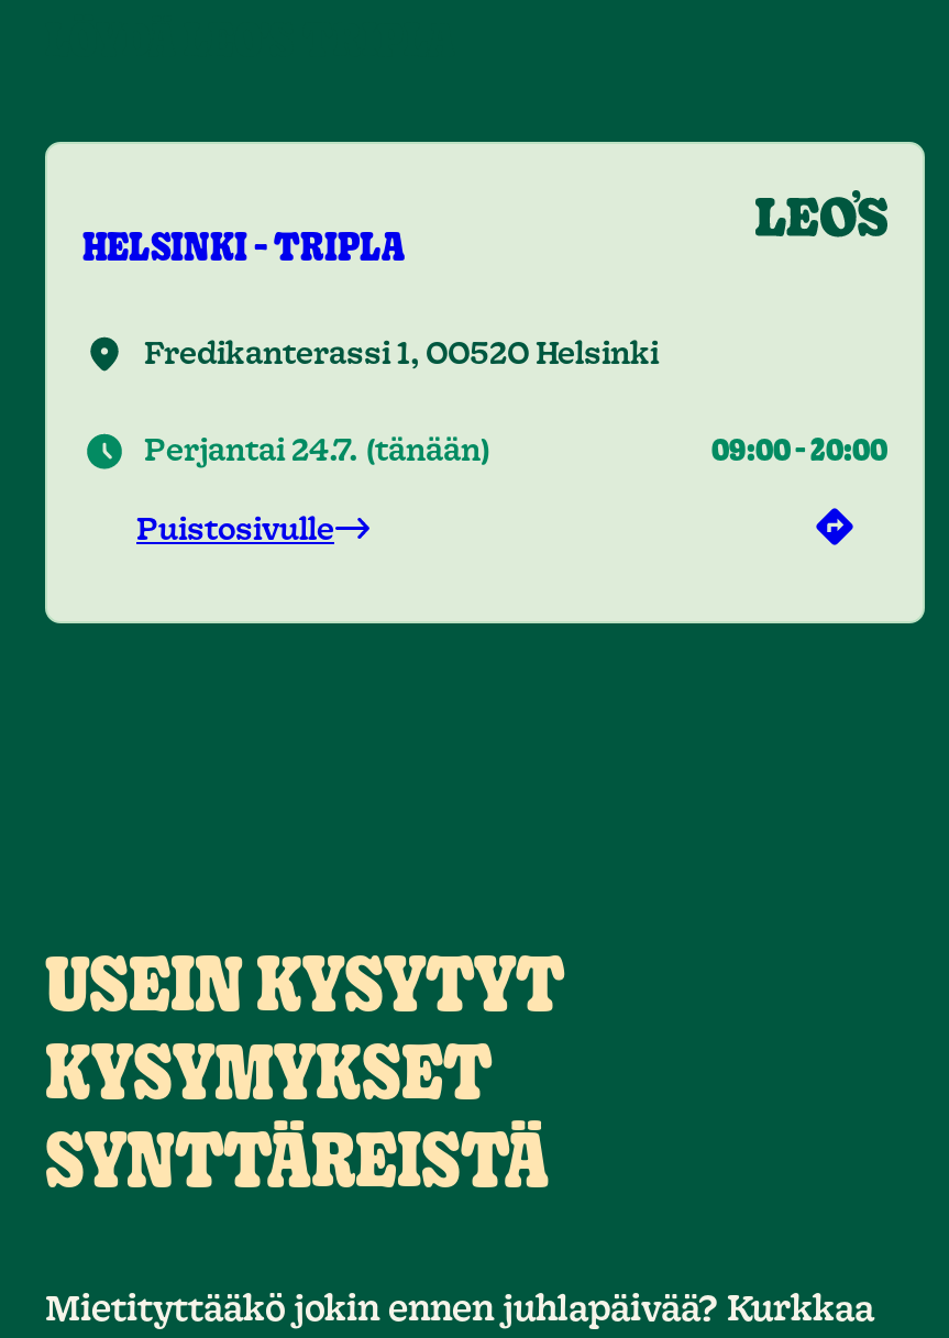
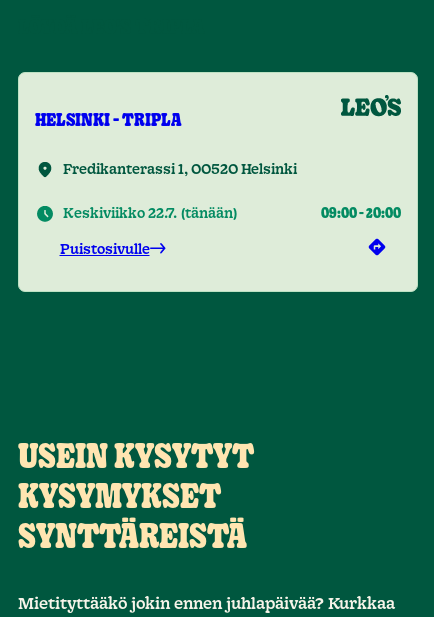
[144,437,489,468] Perjantai 24.7. (tänään) -> [63,207,237,221] Keskiviikko 22.7. (tänään)

